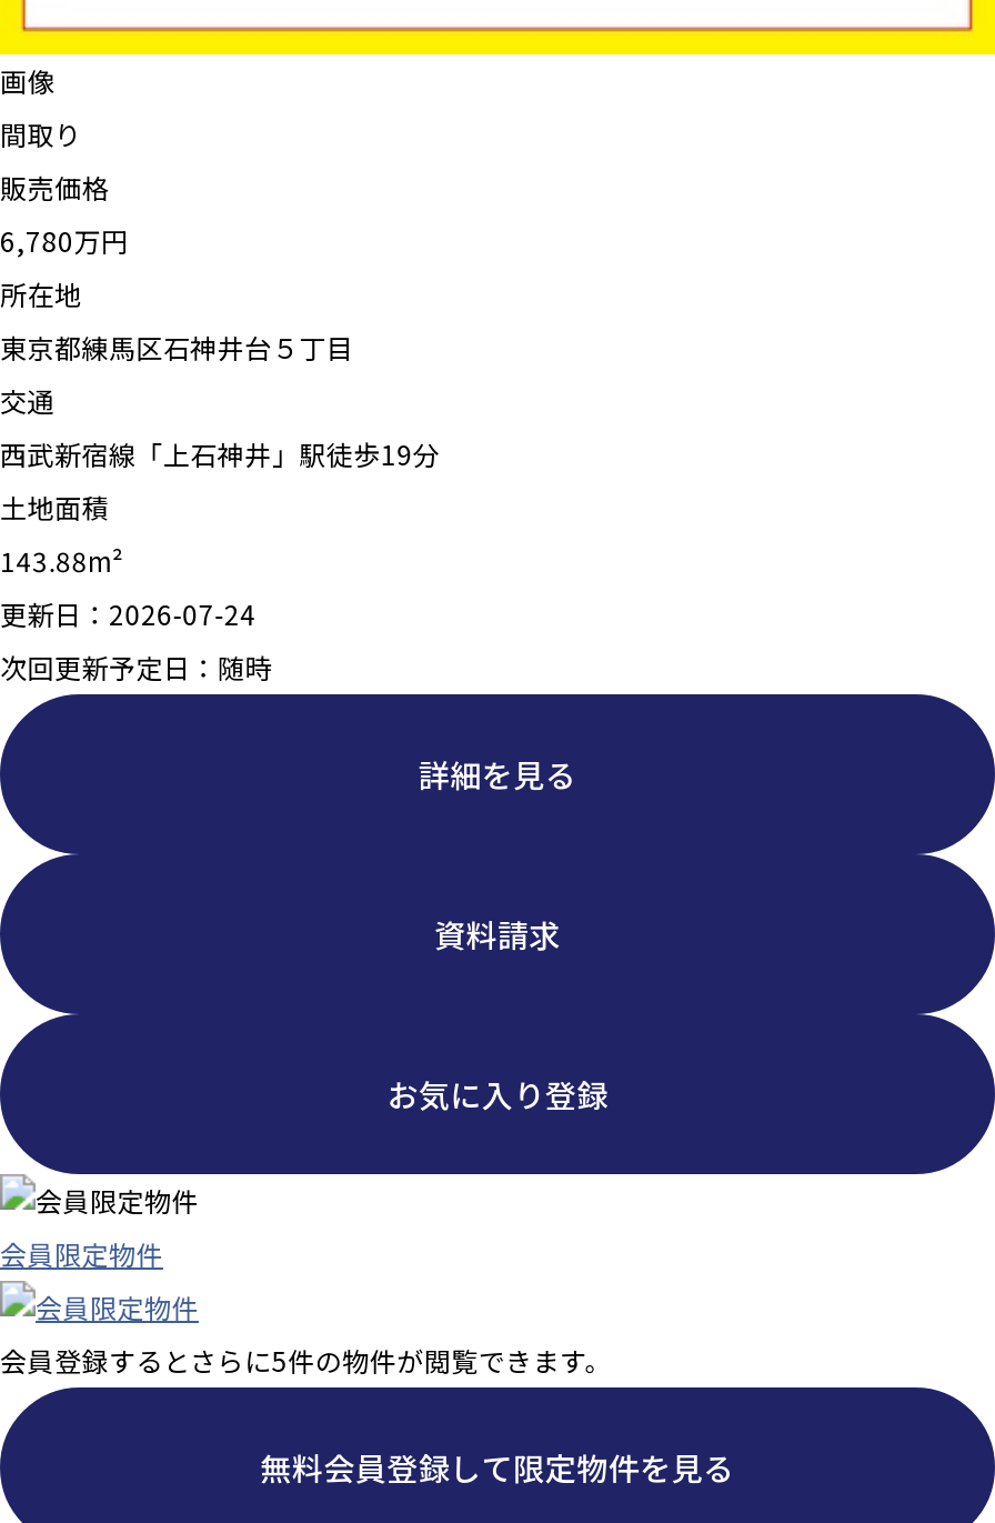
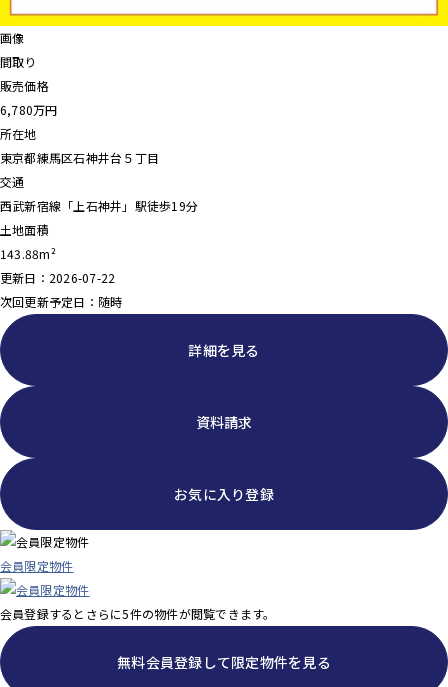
[0,593,283,631] 更新日：2026-07-24 -> [0,268,128,285] 更新日：2026-07-22

